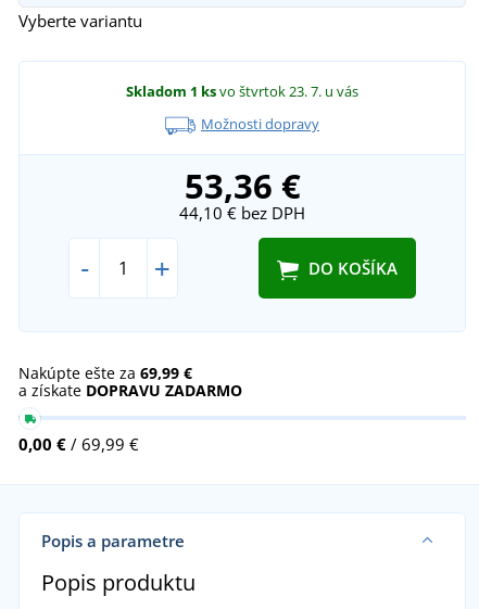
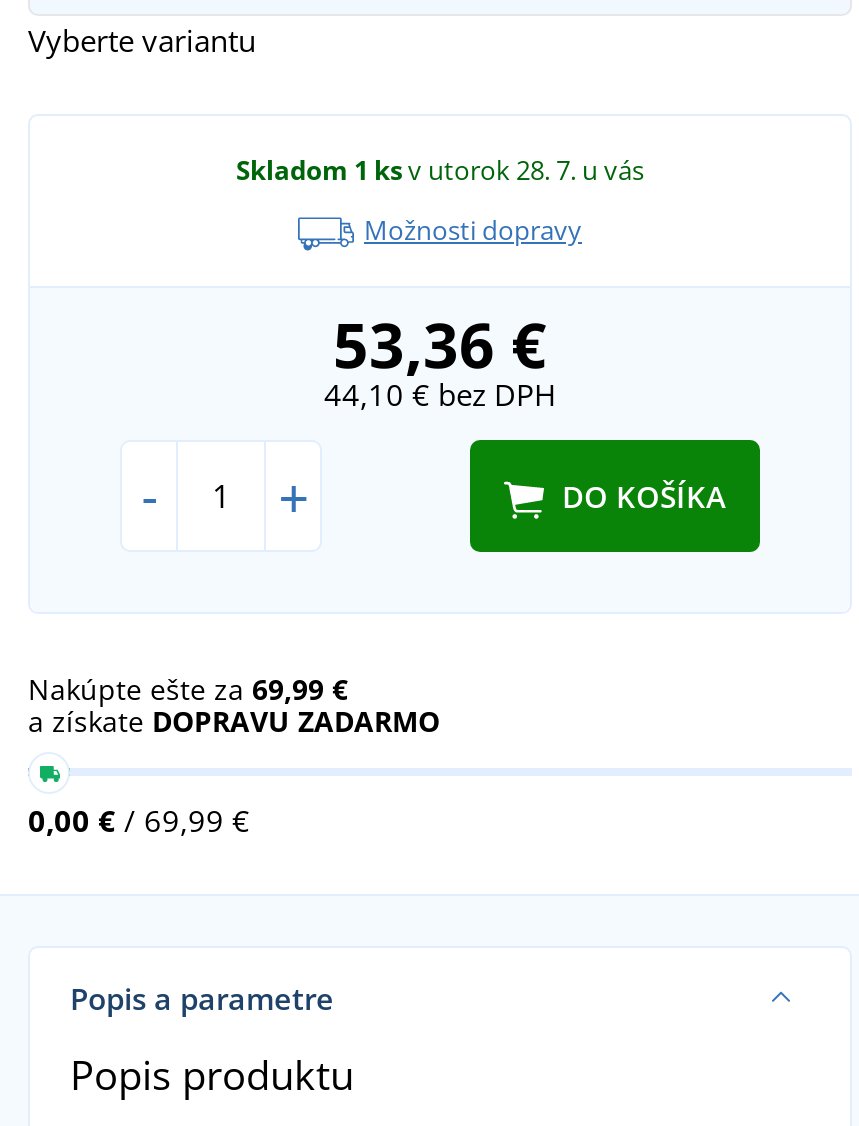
[126,82,358,101] Skladom 1 ks vo štvrtok 23. 7. u vás -> [236,152,644,188] Skladom 1 ks v utorok 28. 7. u vás

